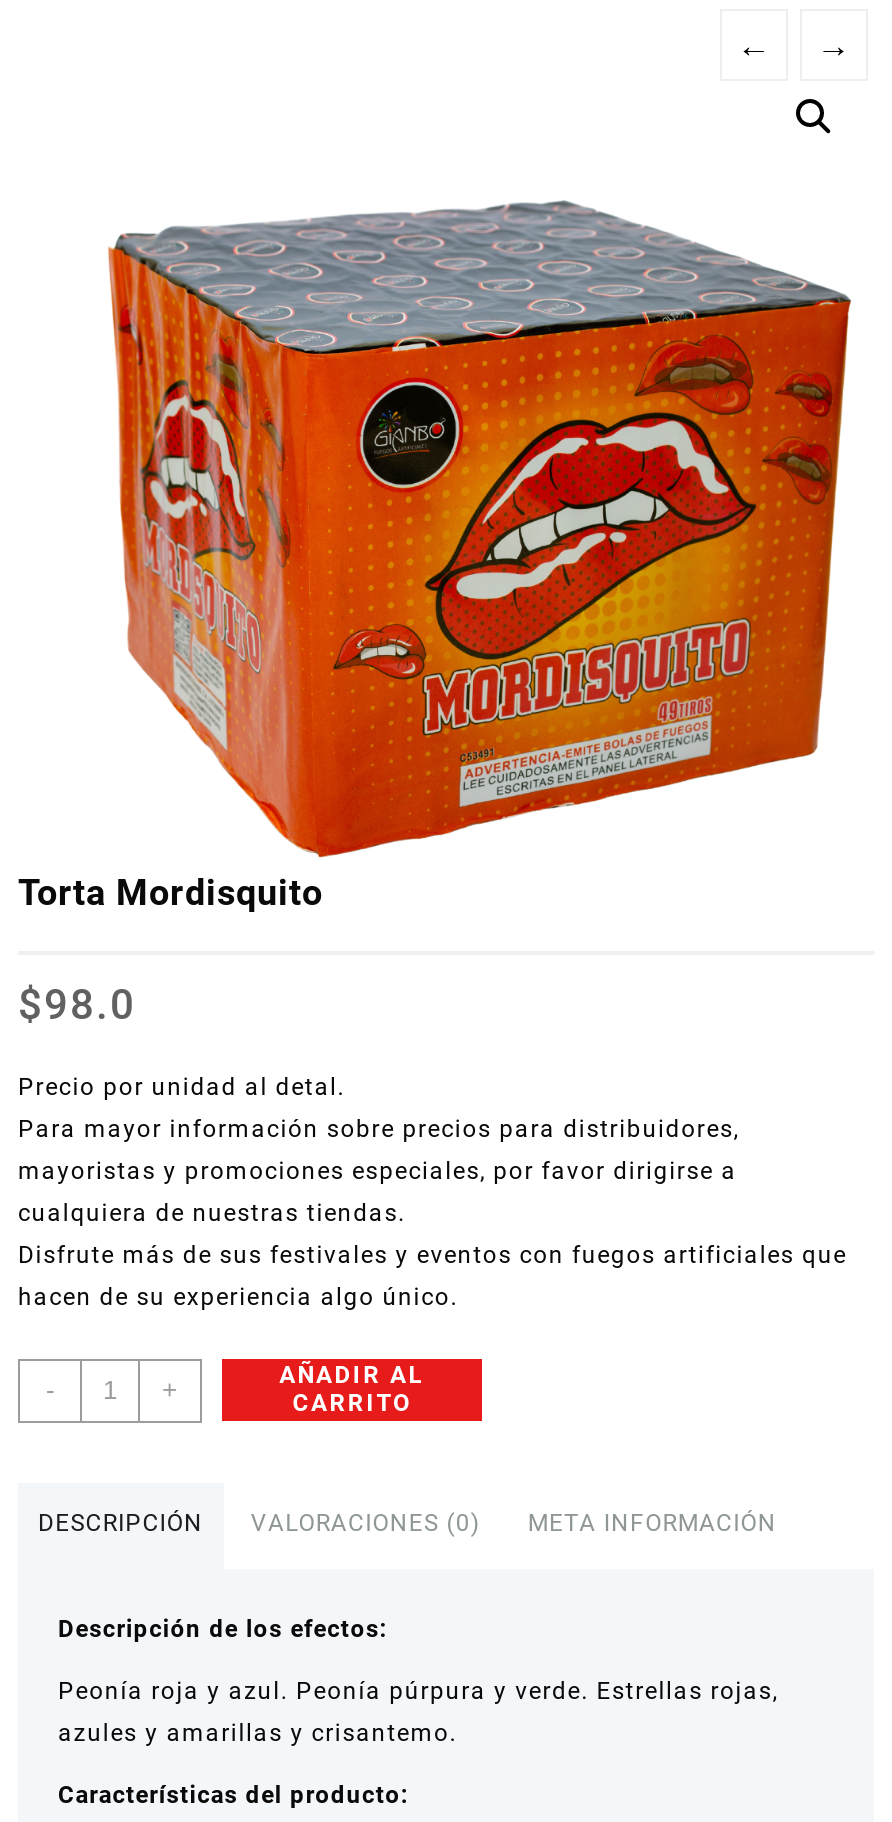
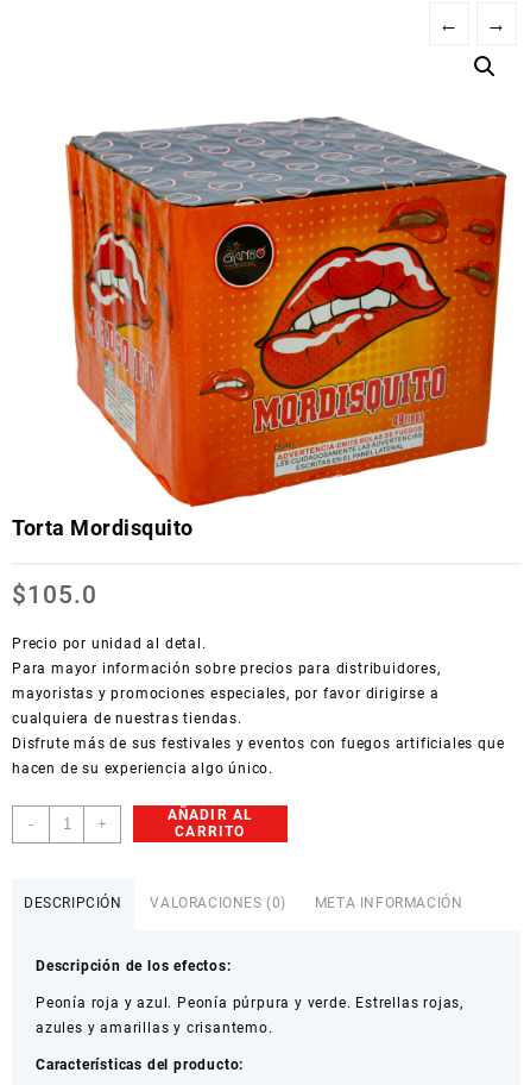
[18,981,136,1029] $98.0 -> [12,580,97,609] $105.0

